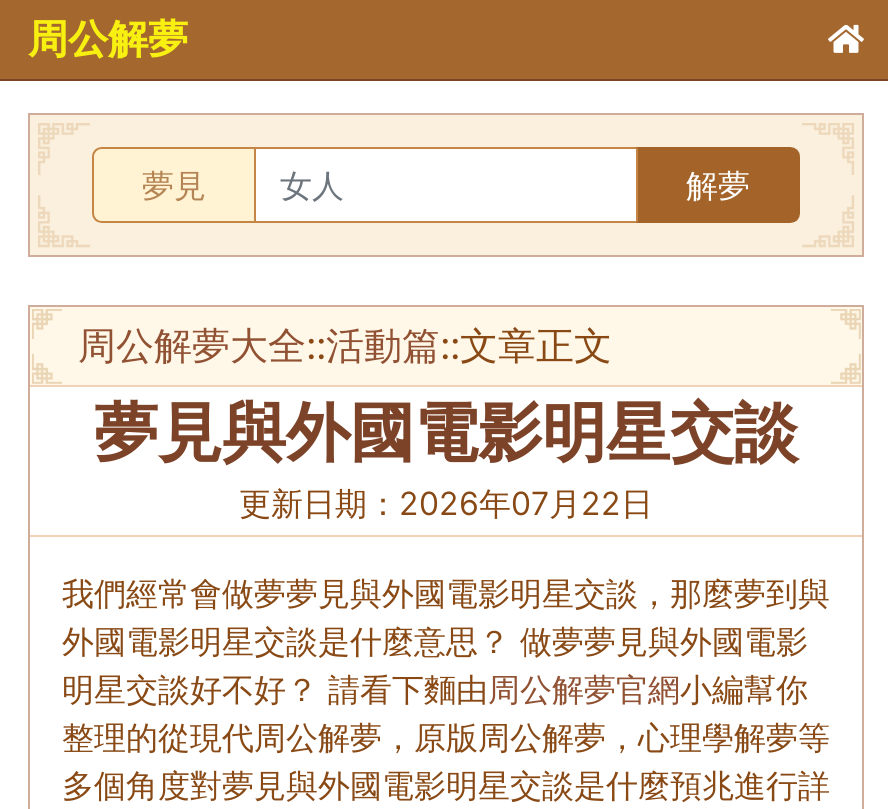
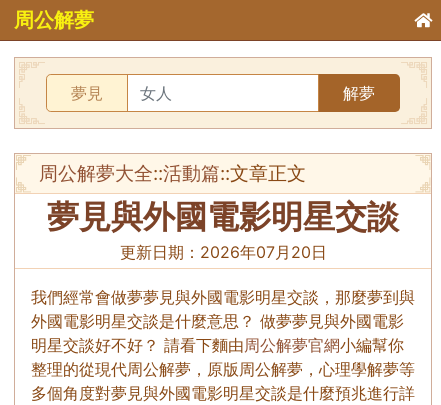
[239,483,653,523] 更新日期：2026年07月22日 -> [119,242,326,262] 更新日期：2026年07月20日

